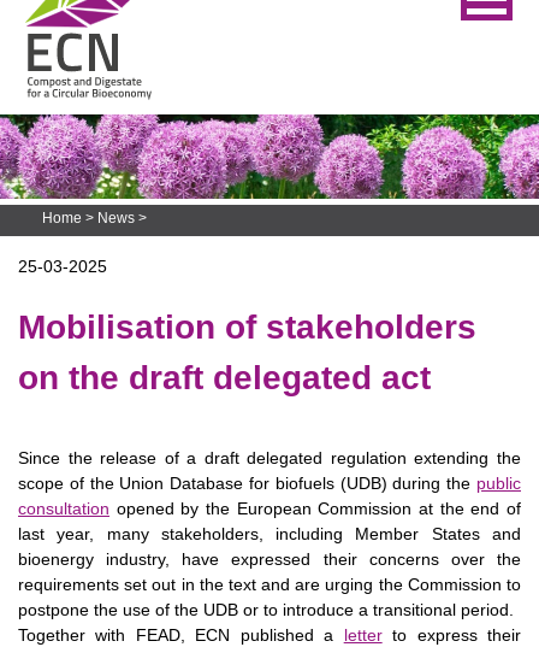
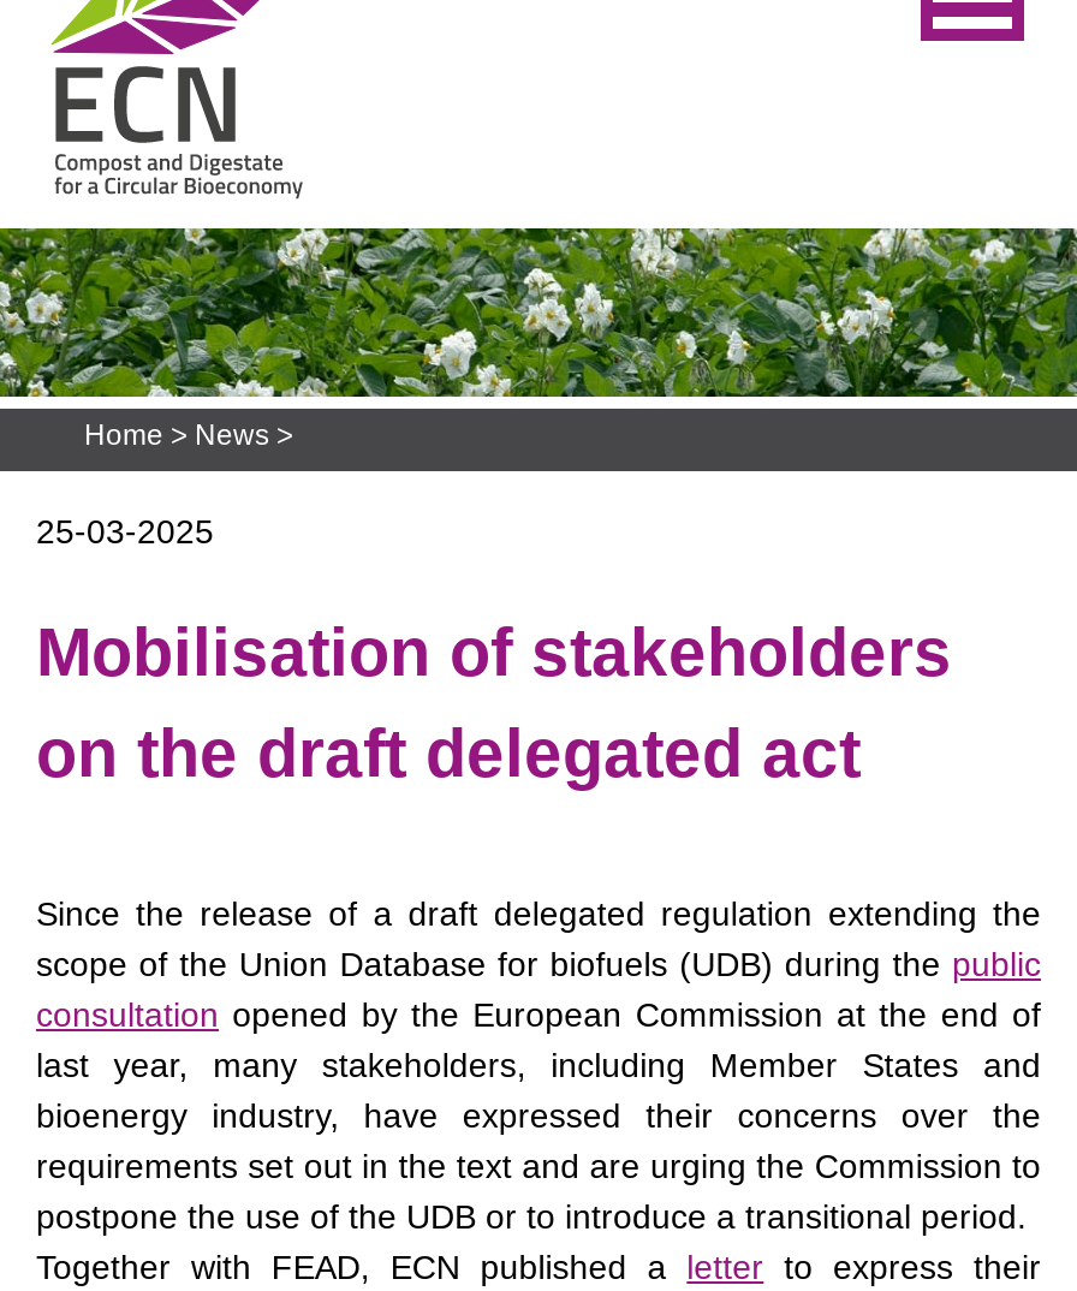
[4,113,535,200] [image] -> [7,226,1070,399] [image]

